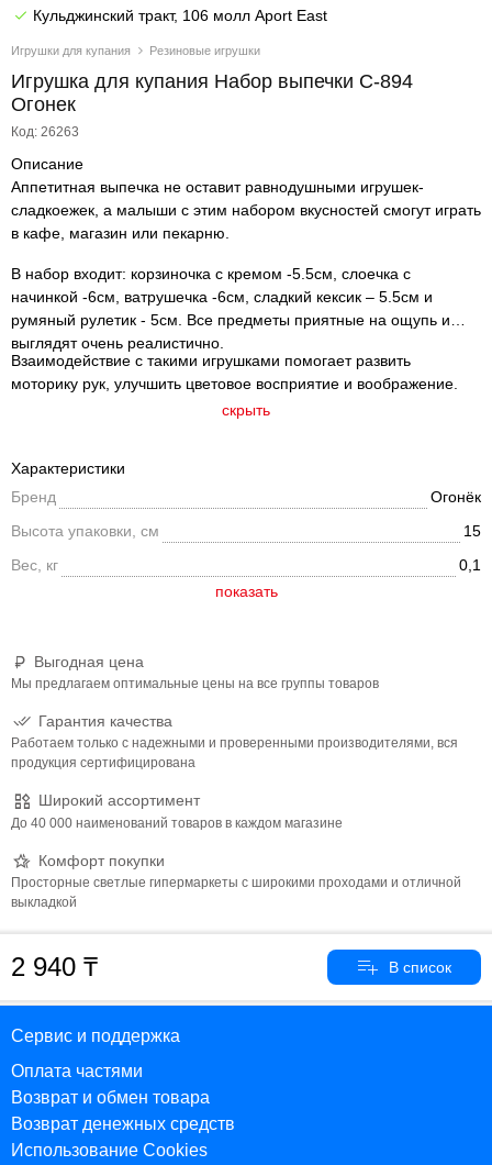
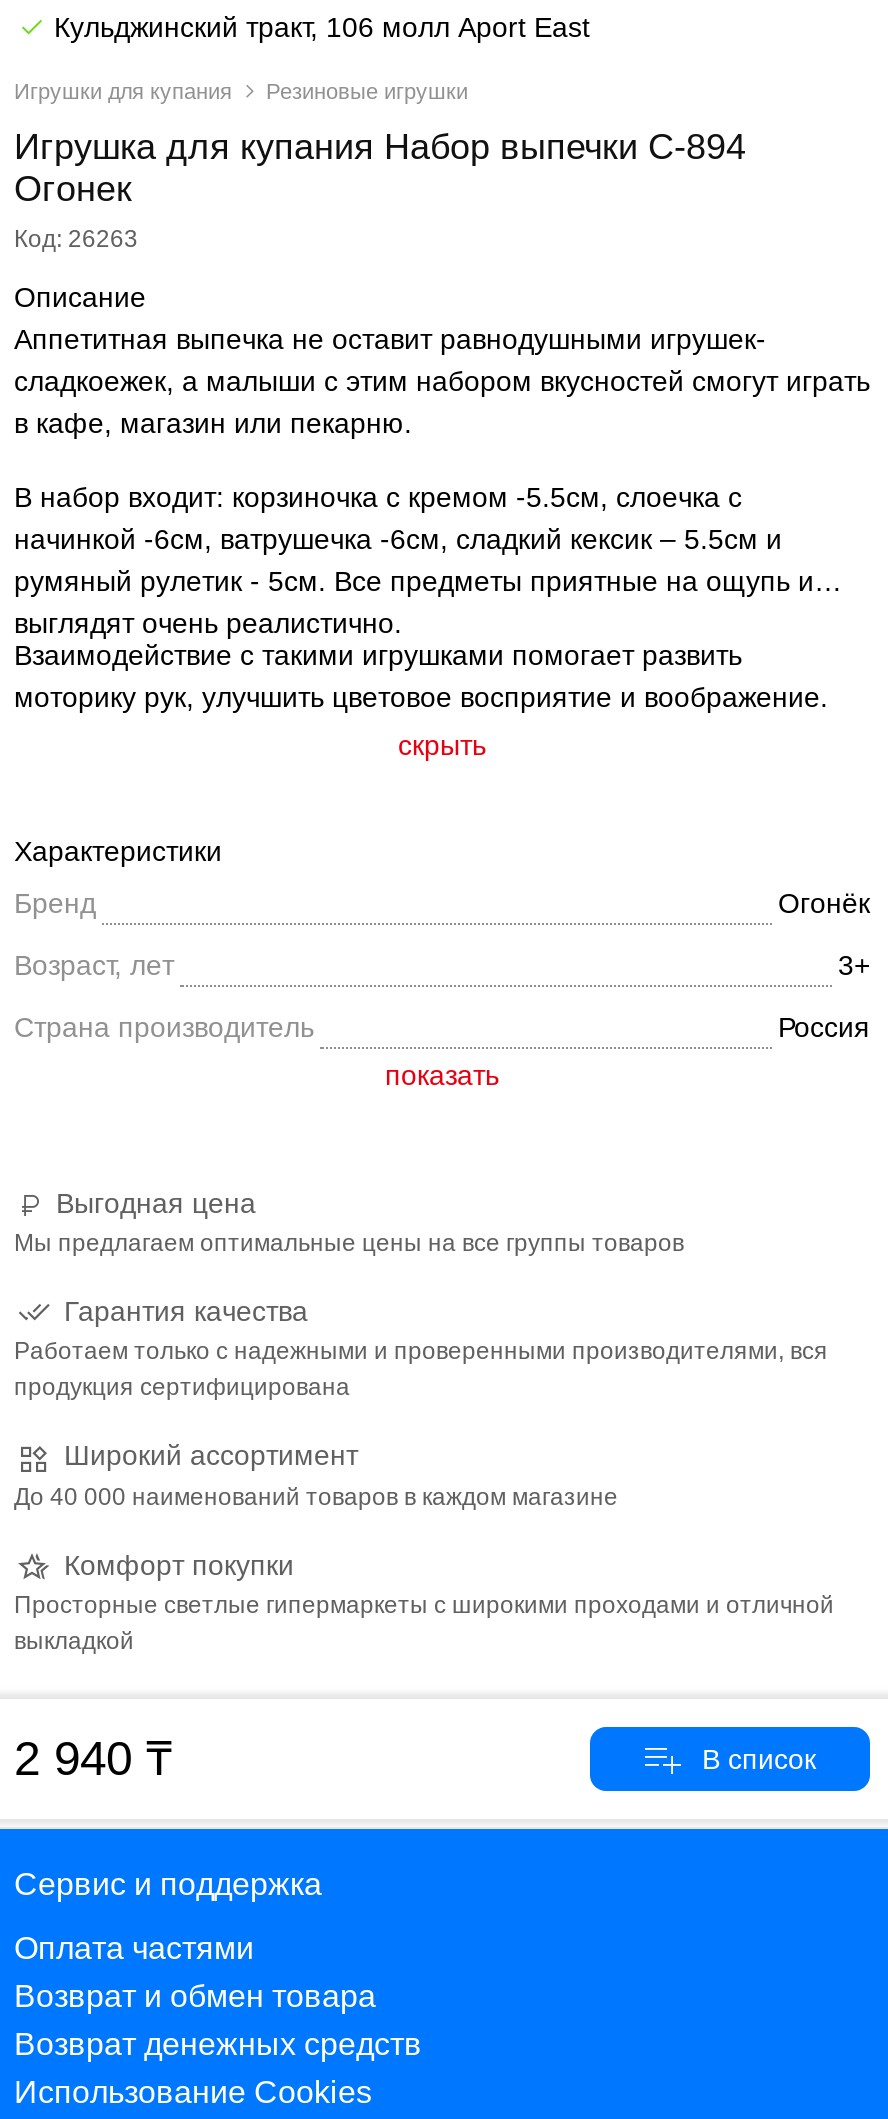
[11,522,481,540] Высота упаковки, см | 15 -> [14,949,870,981] Возраст, лет | 3+
[11,556,481,574] Вес, кг | 0,1 -> [14,1011,870,1043] Страна производитель | Россия

